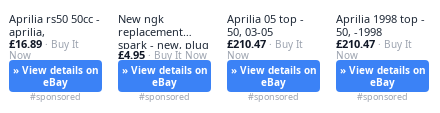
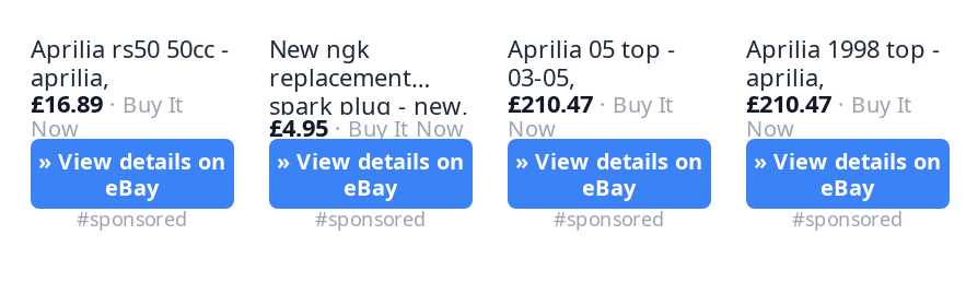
[227,24,273,39] 50, 03-05 -> [508,61,575,93] 03-05,
[336,24,382,39] 50, -1998 -> [746,61,825,93] aprilia,
[118,37,209,52] spark - new, plug -> [269,89,468,122] spark plug - new,

